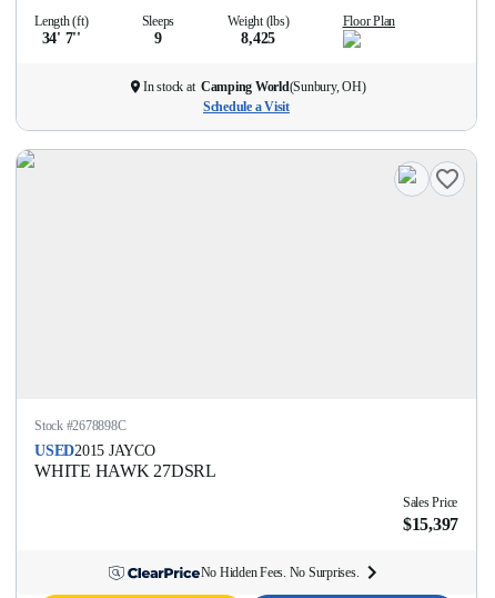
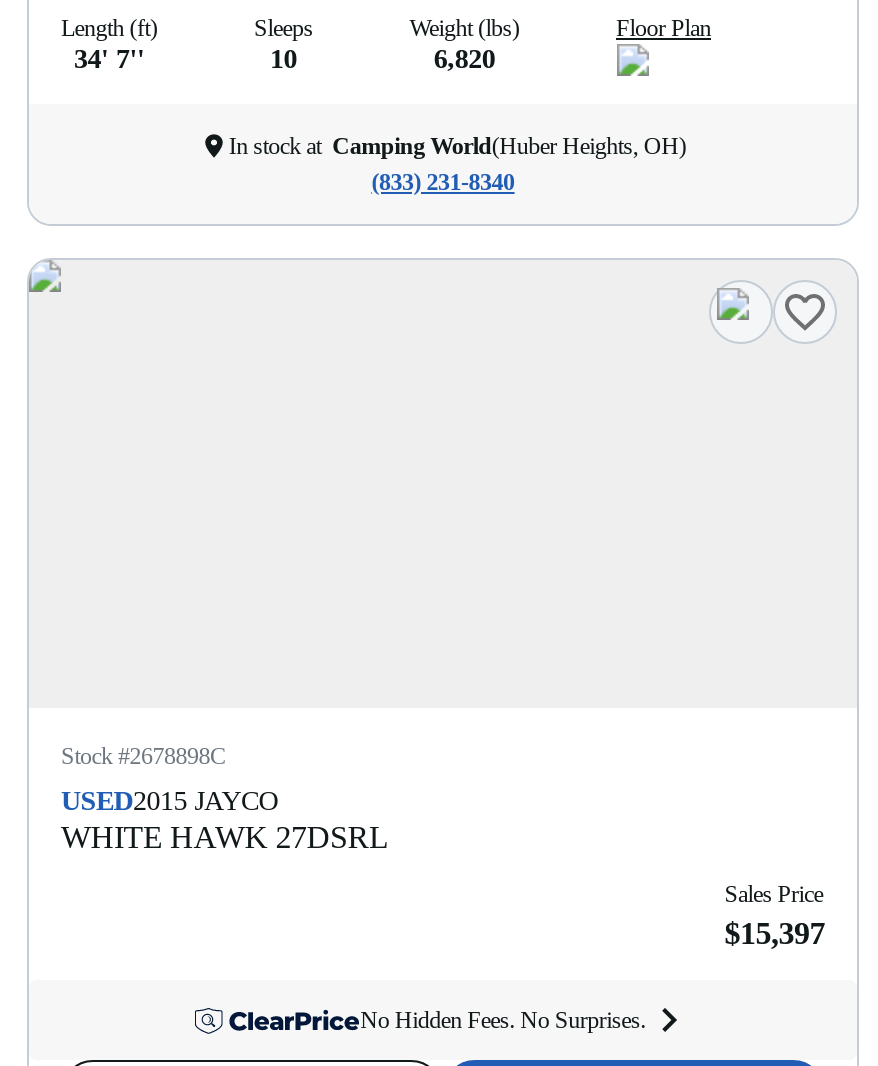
[154,30,162,47] 9 -> [270,44,297,74] 10
[241,30,275,47] 8,425 -> [434,44,495,74] 6,820
[143,79,365,114] In stock at Camping World(Sunbury, OH) | Schedule a Visit -> [229,132,686,196] In stock at Camping World(Huber Heights, OH) | (833) 231-8340

